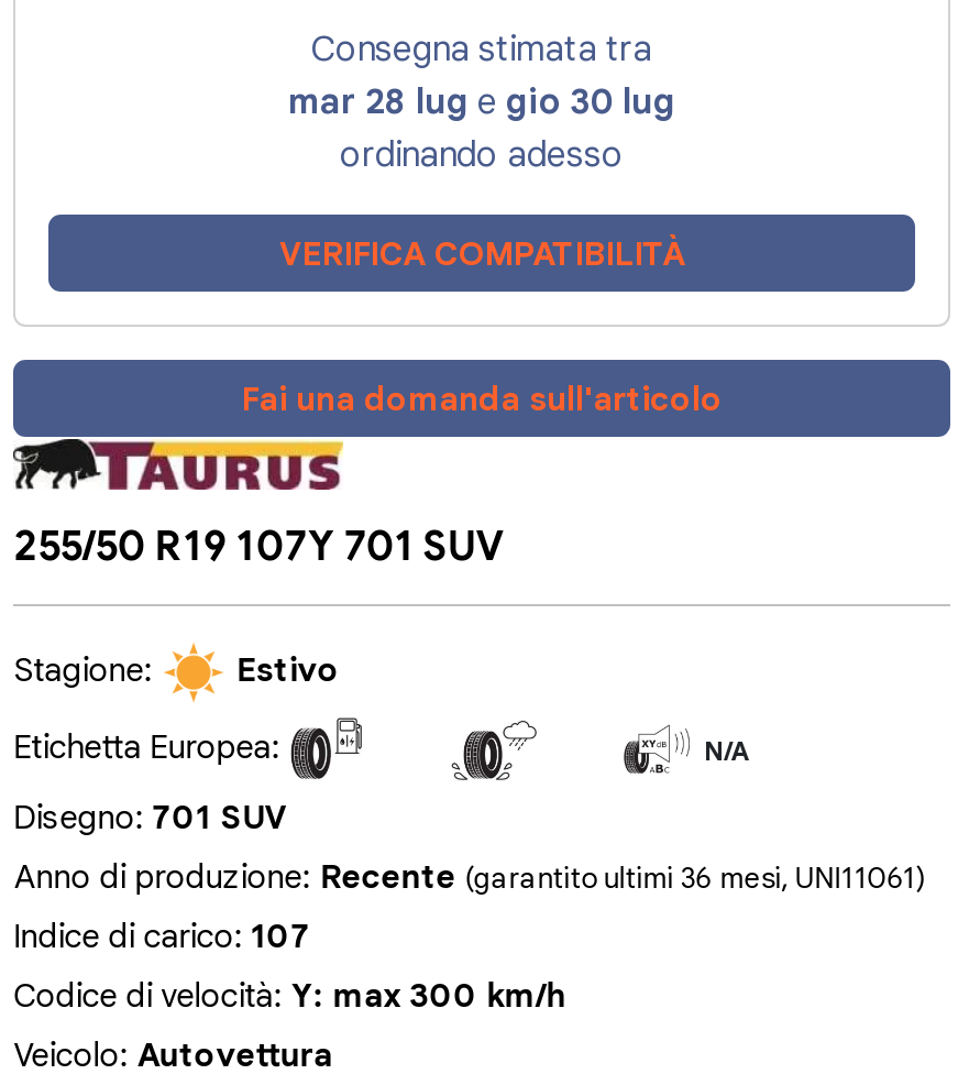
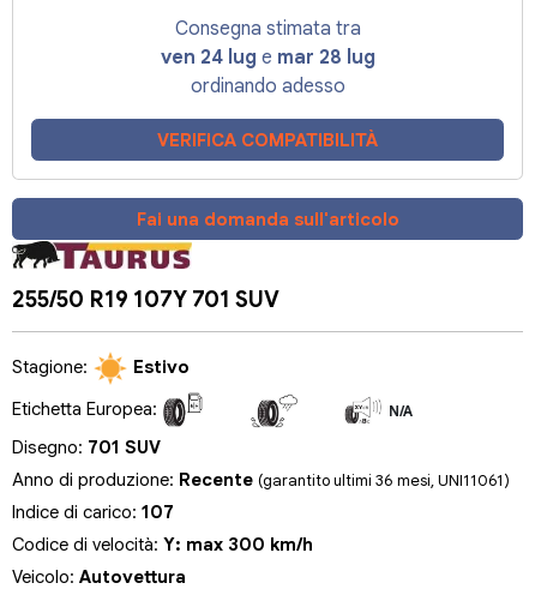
[288,80,675,124] mar 28 lug e gio 30 lug -> [160,45,375,69] ven 24 lug e mar 28 lug

